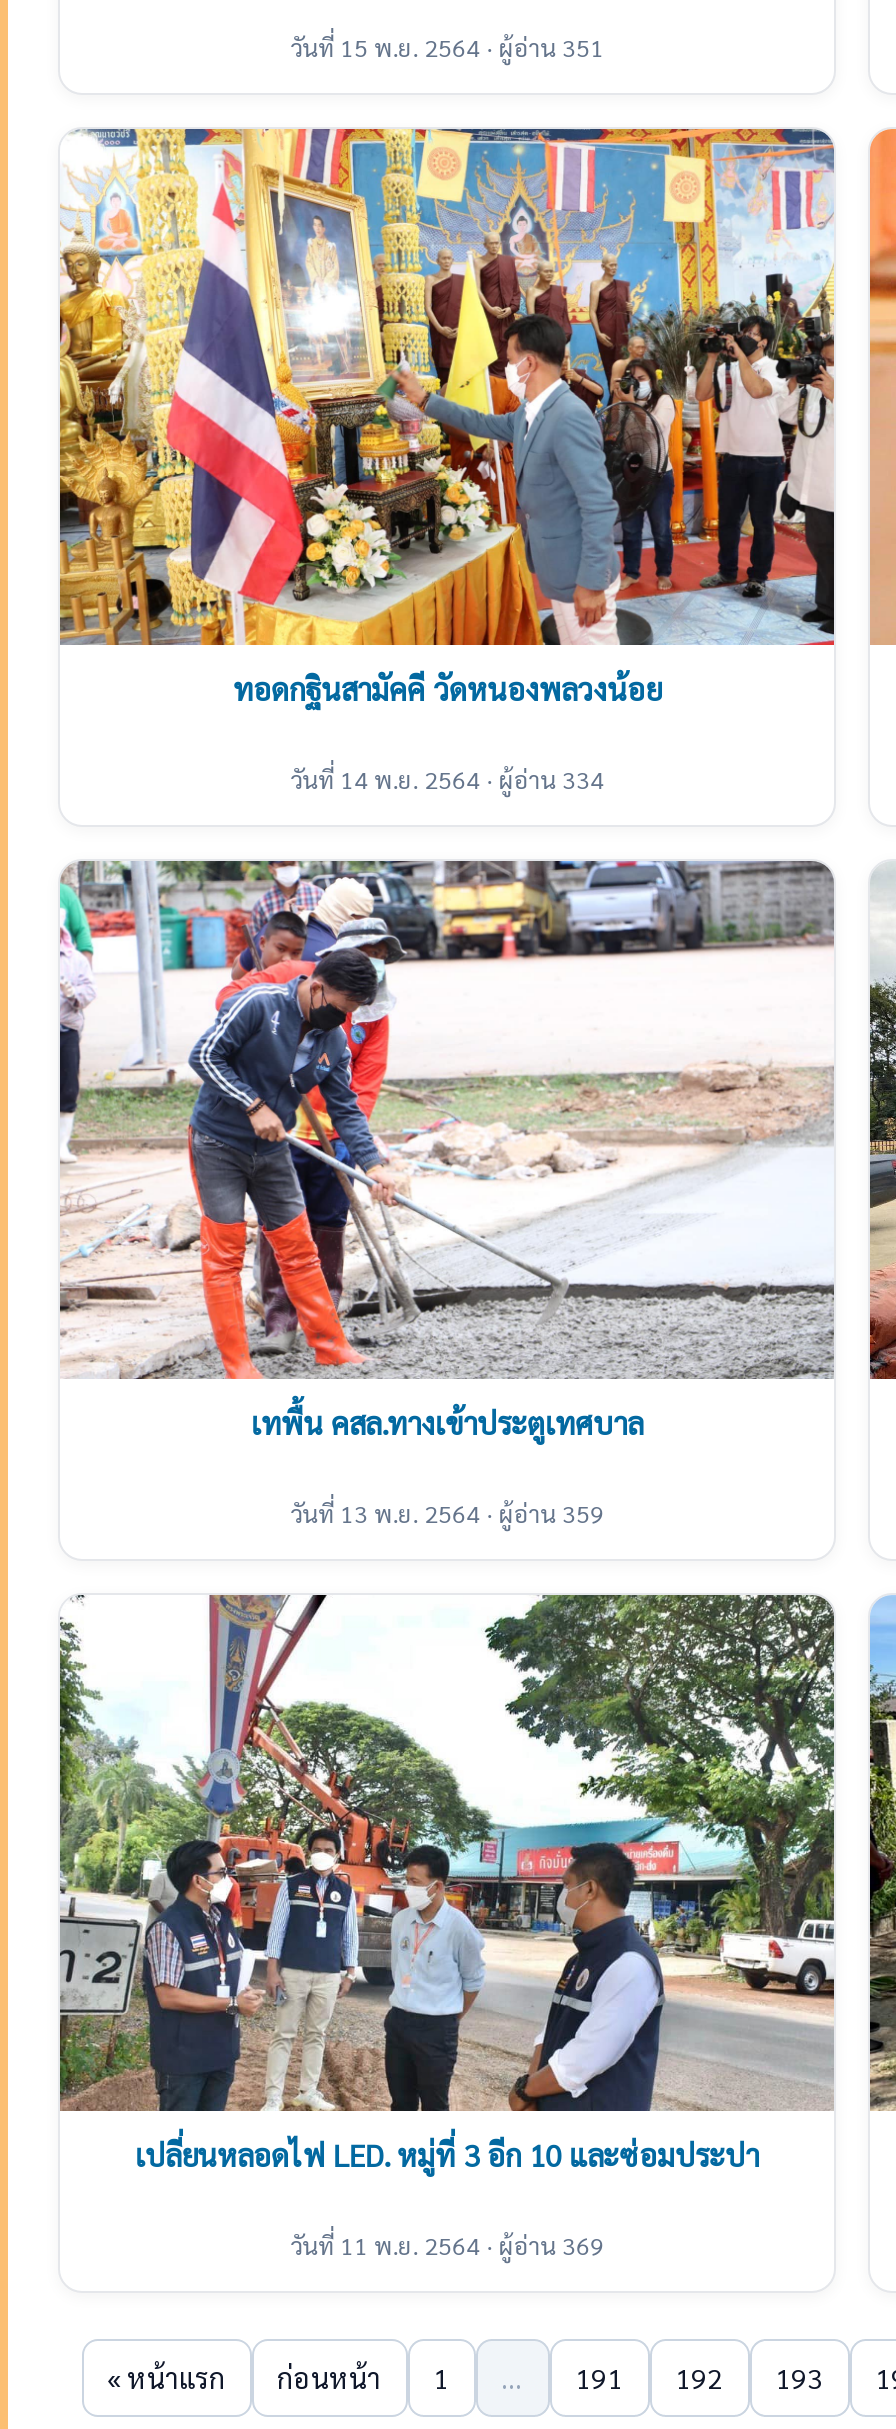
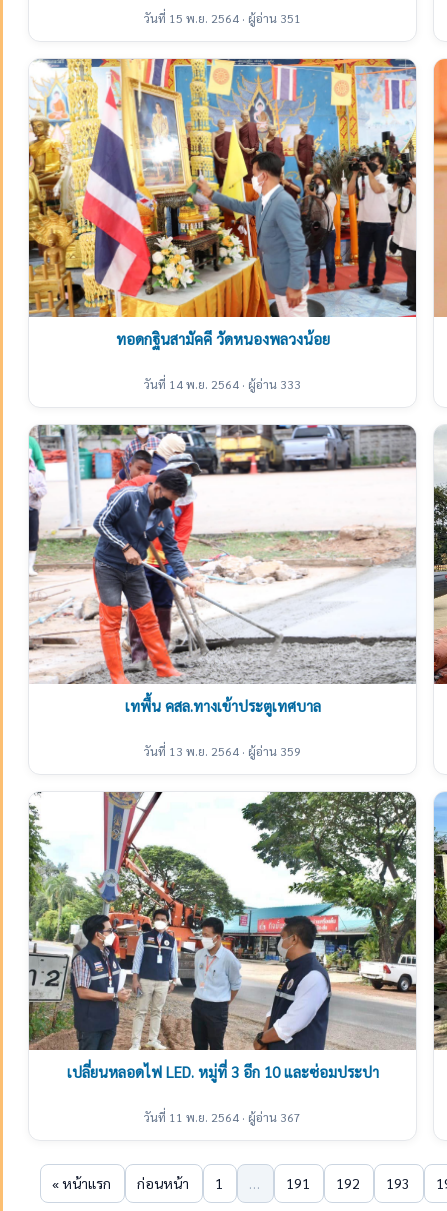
[290,764,604,796] วันที่ 14 พ.ย. 2564 · ผู้อ่าน 334 -> [144,376,301,392] วันที่ 14 พ.ย. 2564 · ผู้อ่าน 333
[290,2229,604,2261] วันที่ 11 พ.ย. 2564 · ผู้อ่าน 369 -> [144,1109,301,1125] วันที่ 11 พ.ย. 2564 · ผู้อ่าน 367

